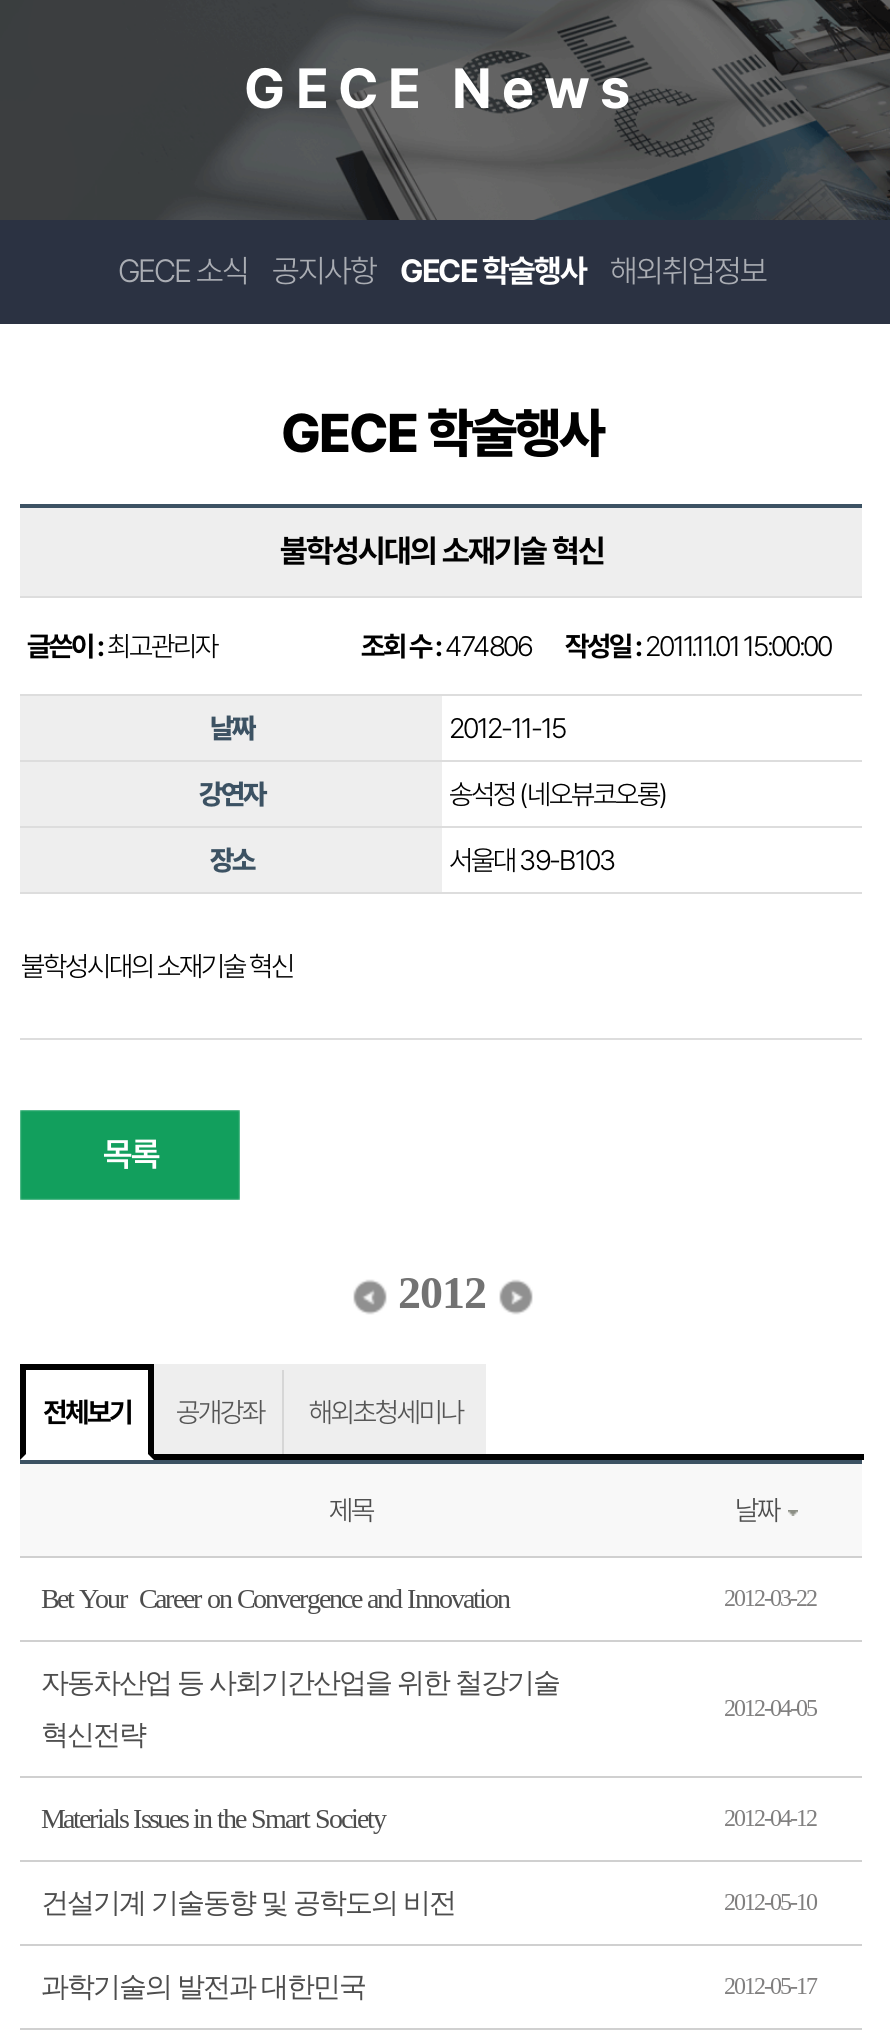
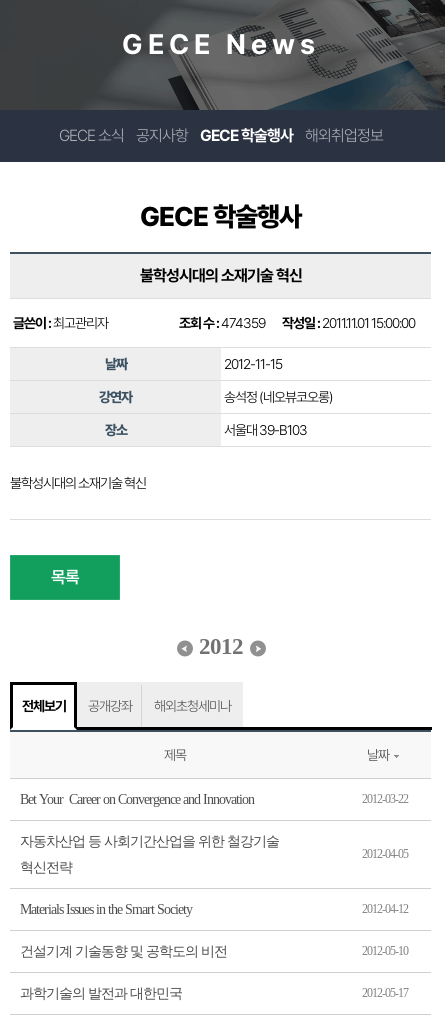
[361,630,831,662] 조회 수 :474806 작성일 : 2011.11.01 15:00:00 -> [179,315,415,331] 조회 수 :474359 작성일 : 2011.11.01 15:00:00

